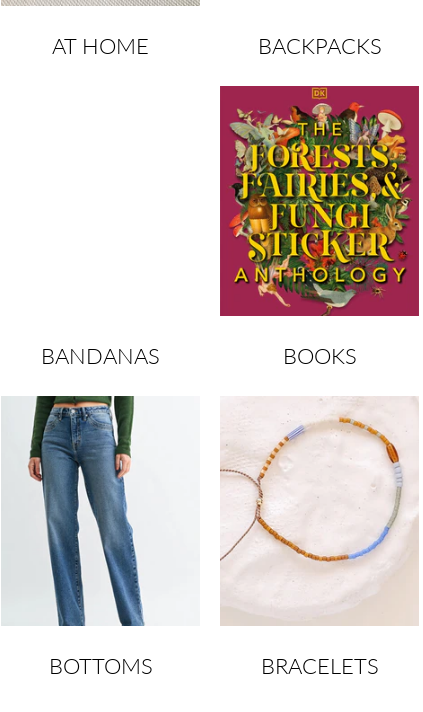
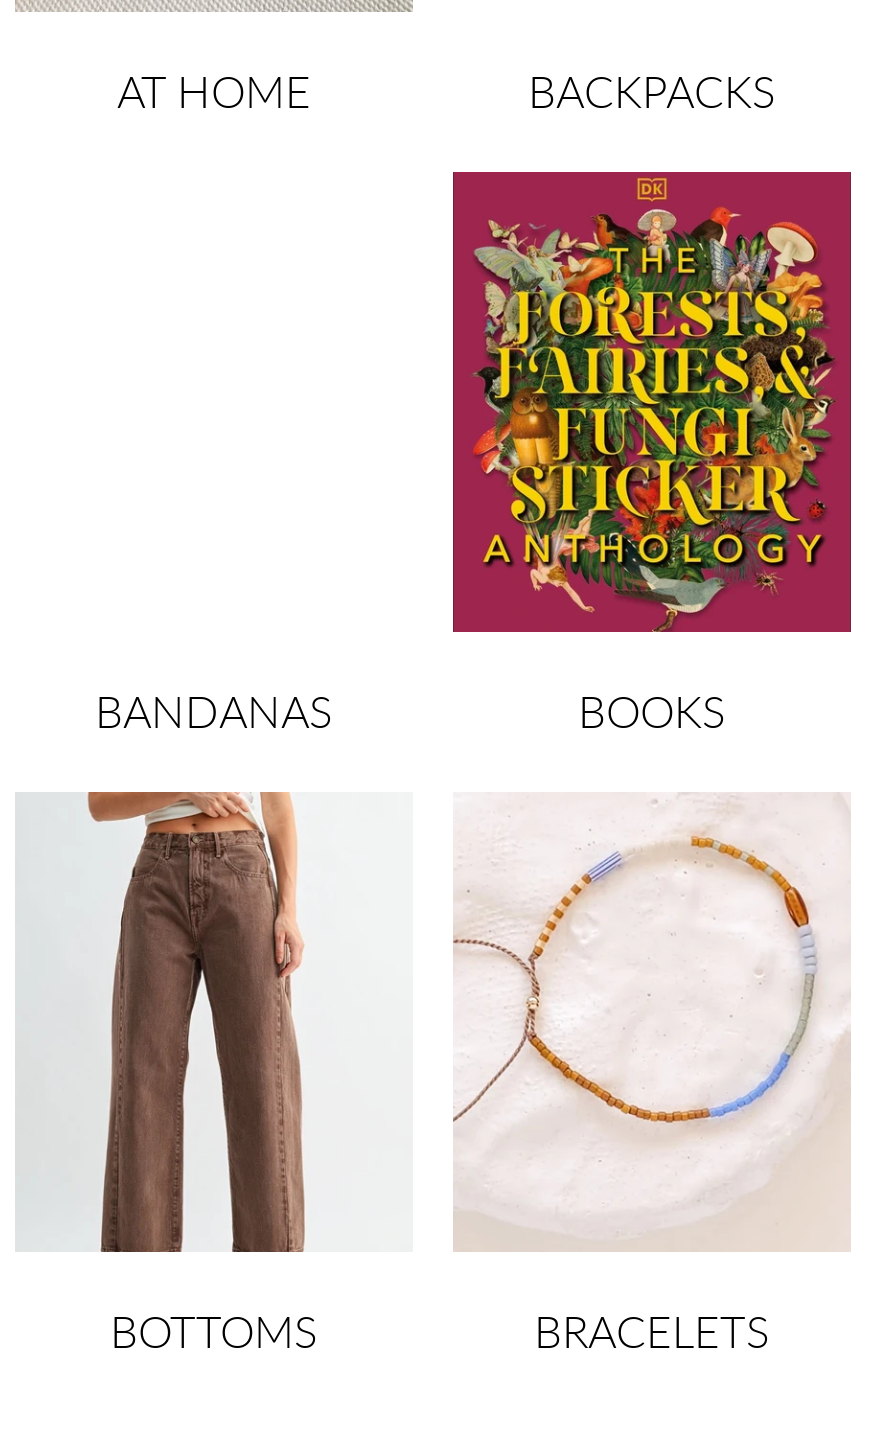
[27,395,146,627] [image] -> [69,790,307,1254] [image]

